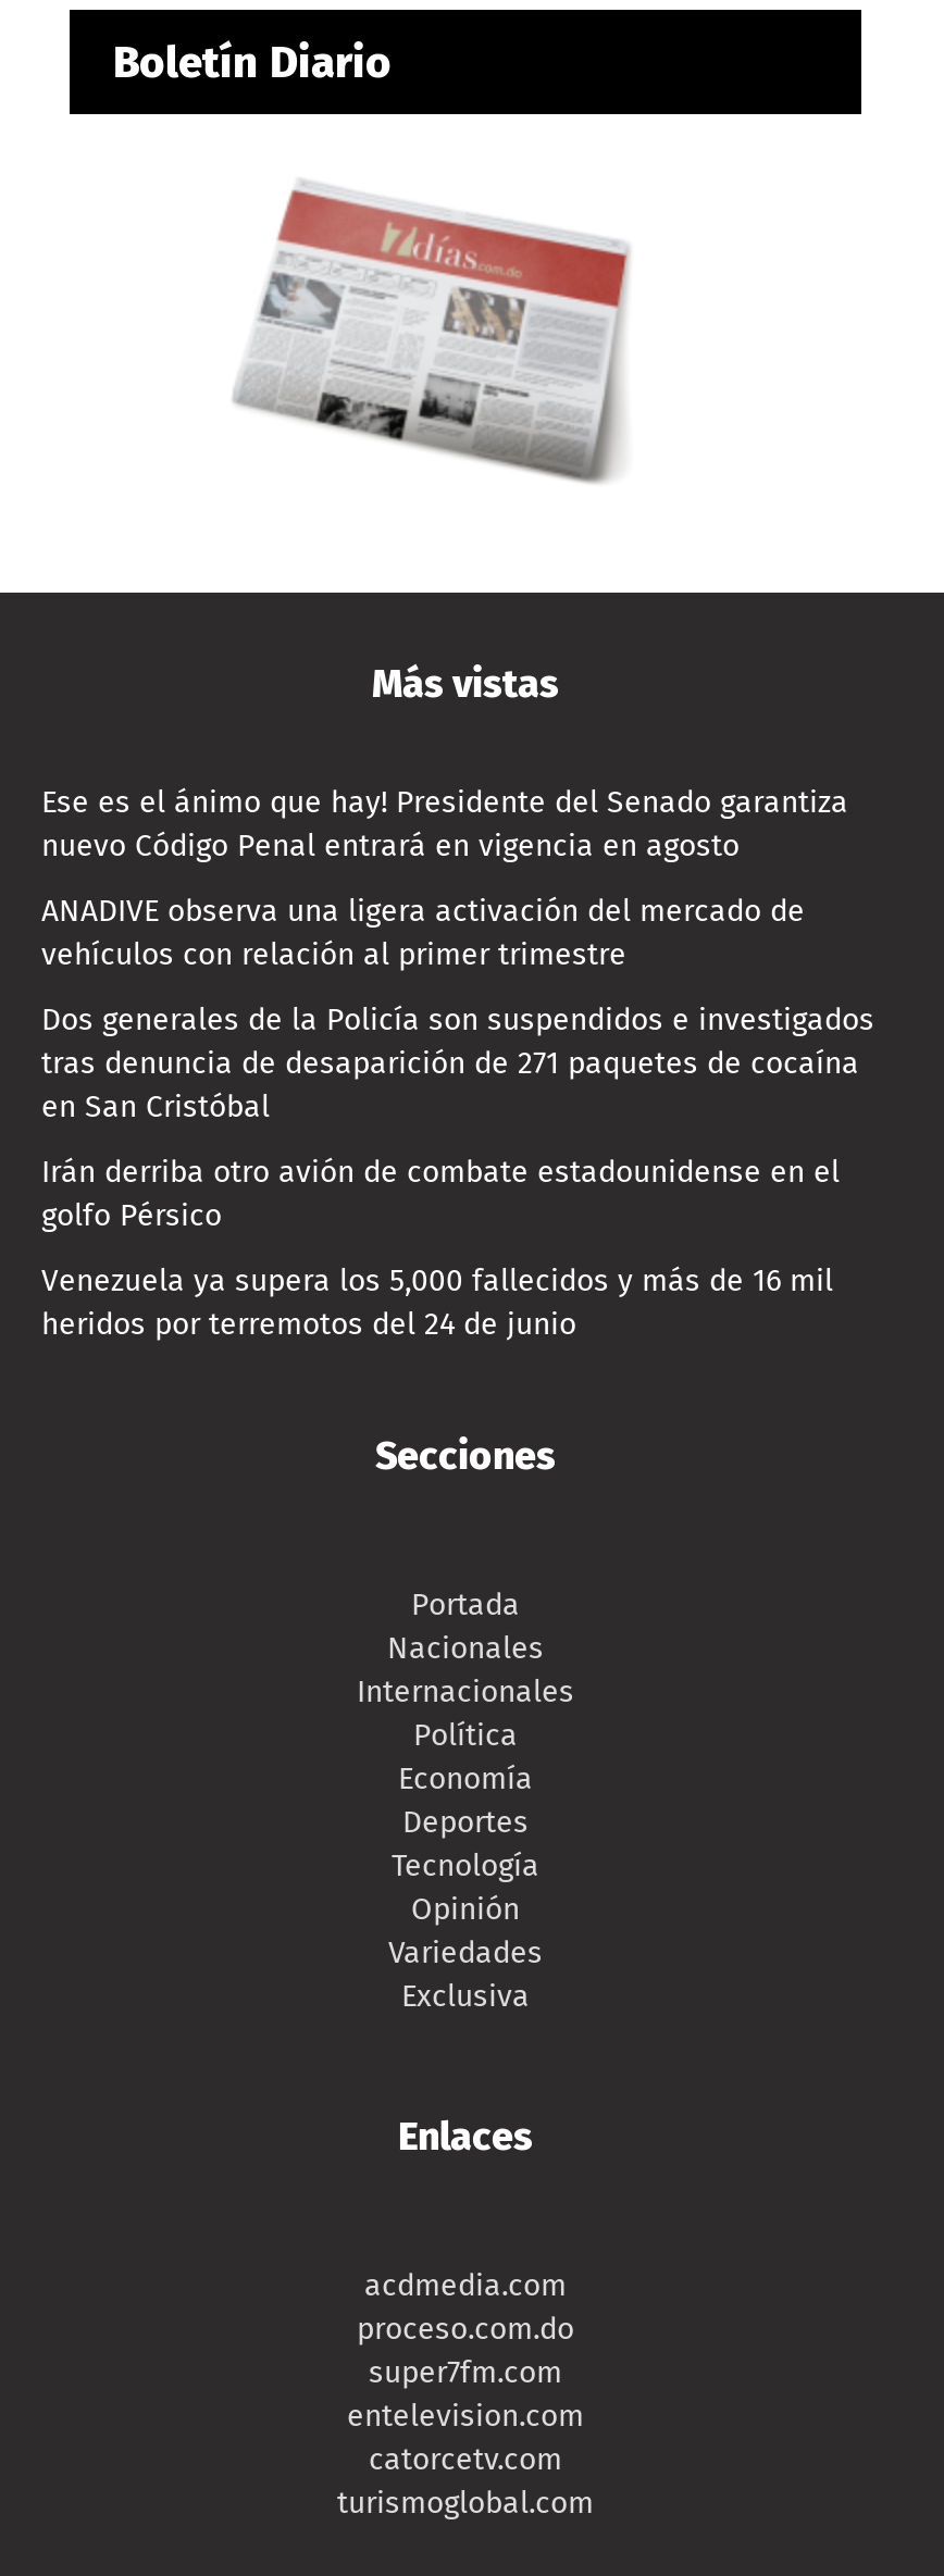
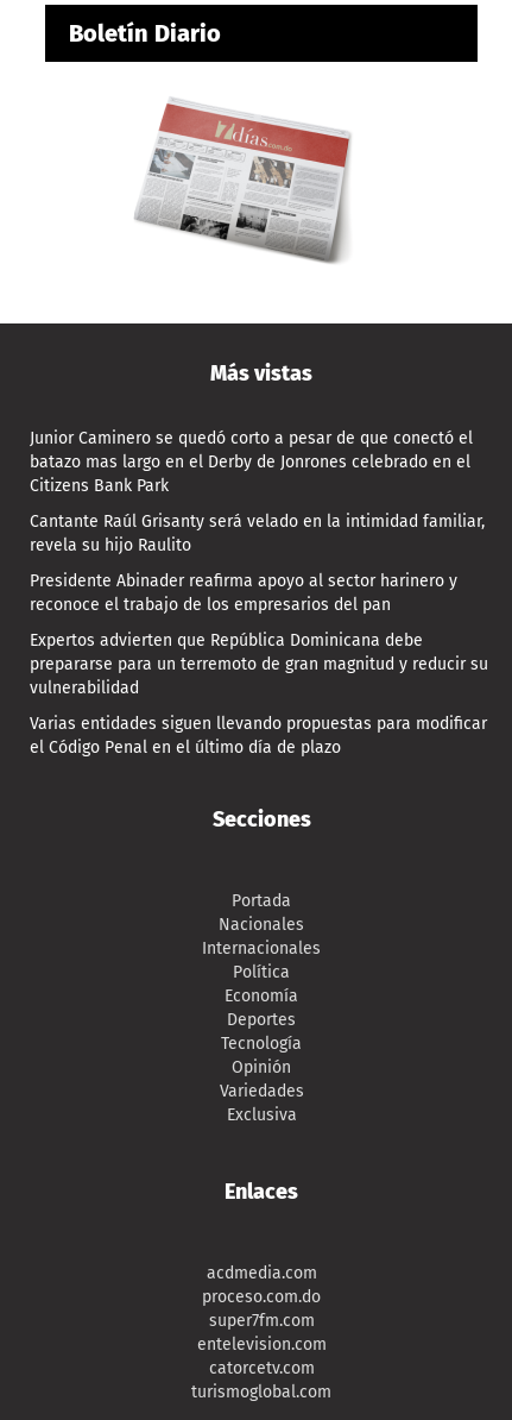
[41,785,848,866] Ese es el ánimo que hay! Presidente del Senado garantiza | nuevo Código Penal entrará en vigencia en agosto -> [30,429,473,497] Junior Caminero se quedó corto a pesar de que conectó el | batazo mas largo en el Derby de Jonrones celebrado en el | Citizens Bank Park
[41,894,805,974] ANADIVE observa una ligera activación del mercado de | vehículos con relación al primer trimestre -> [30,512,485,556] Cantante Raúl Grisanty será velado en la intimidad familiar, | revela su hijo Raulito
[41,1003,874,1127] Dos generales de la Policía son suspendidos e investigados | tras denuncia de desaparición de 271 paquetes de cocaína | en San Cristóbal -> [30,571,457,615] Presidente Abinader reafirma apoyo al sector harinero y | reconoce el trabajo de los empresarios del pan
[41,1155,840,1235] Irán derriba otro avión de combate estadounidense en el | golfo Pérsico -> [30,631,488,699] Expertos advierten que República Dominicana debe | prepararse para un terremoto de gran magnitud y reducir su | vulnerabilidad
[41,1264,833,1344] Venezuela ya supera los 5,000 fallecidos y más de 16 mil | heridos por terremotos del 24 de junio -> [30,714,487,758] Varias entidades siguen llevando propuestas para modificar | el Código Penal en el último día de plazo

